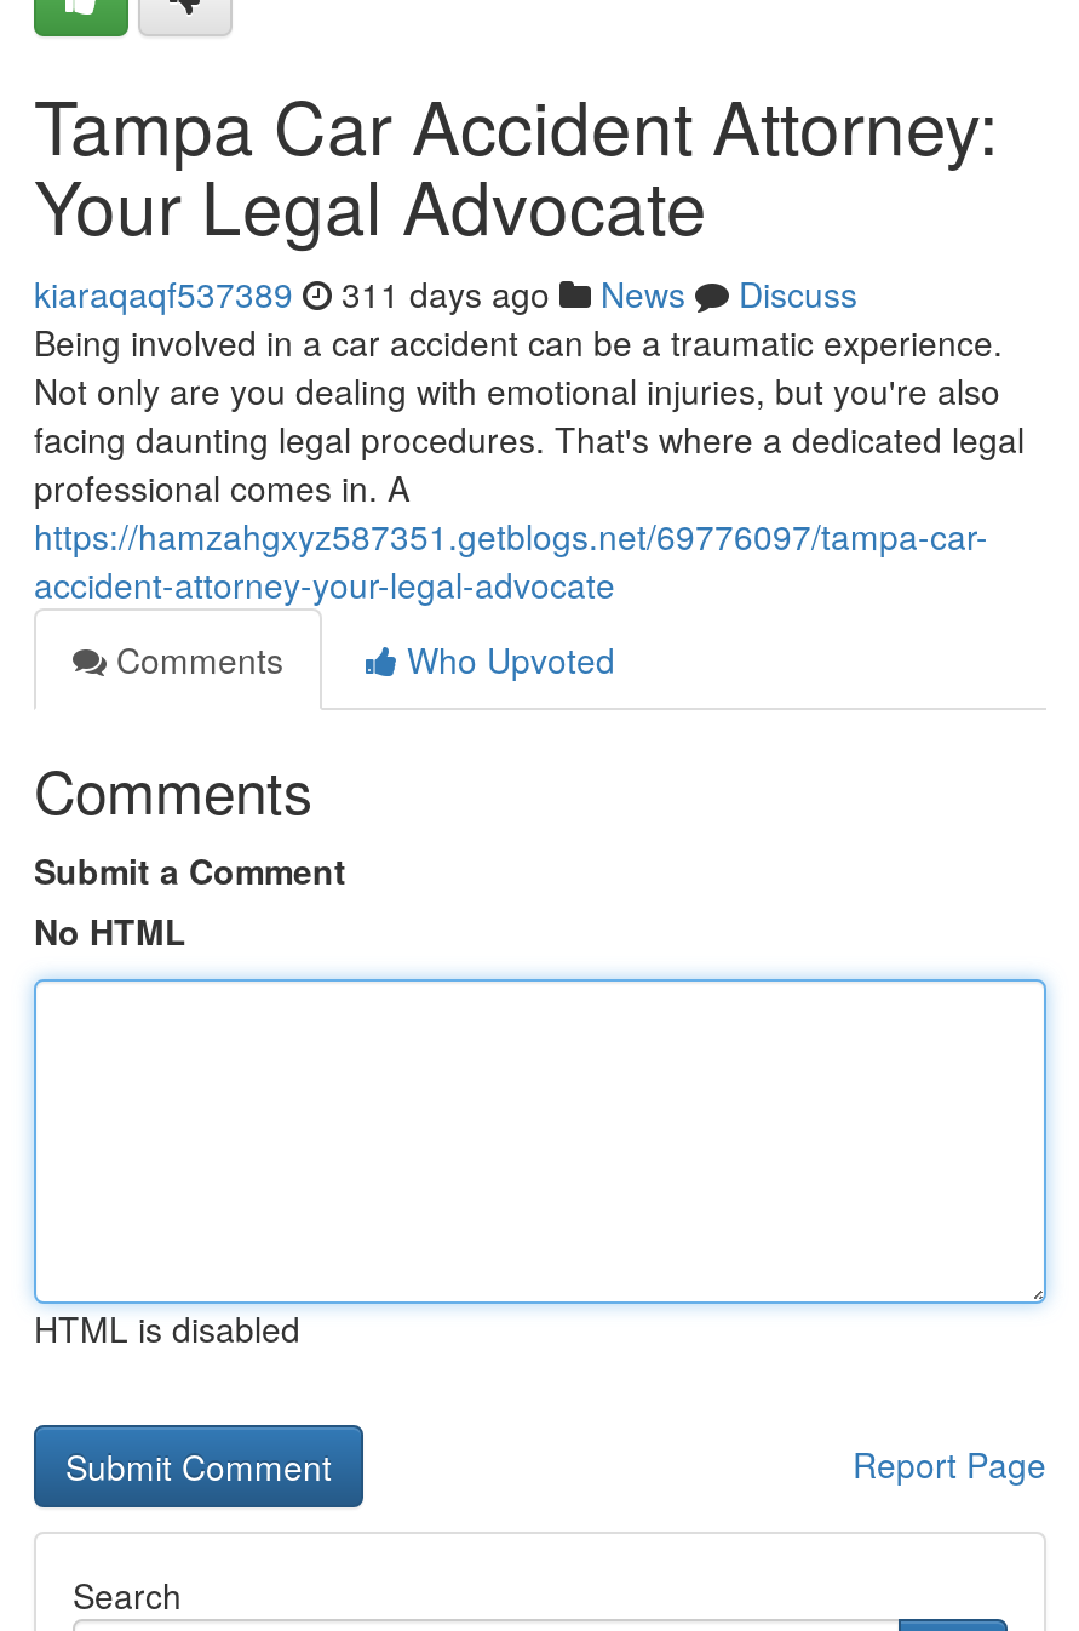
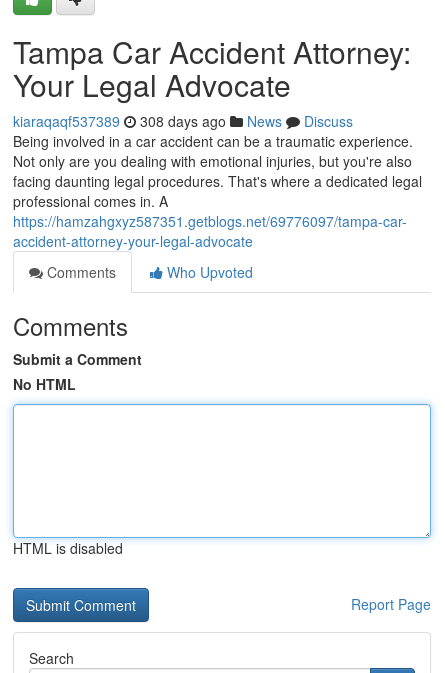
[34,269,857,317] kiaraqaqf537389 311 days ago News Discuss -> [13,111,353,131] kiaraqaqf537389 308 days ago News Discuss

